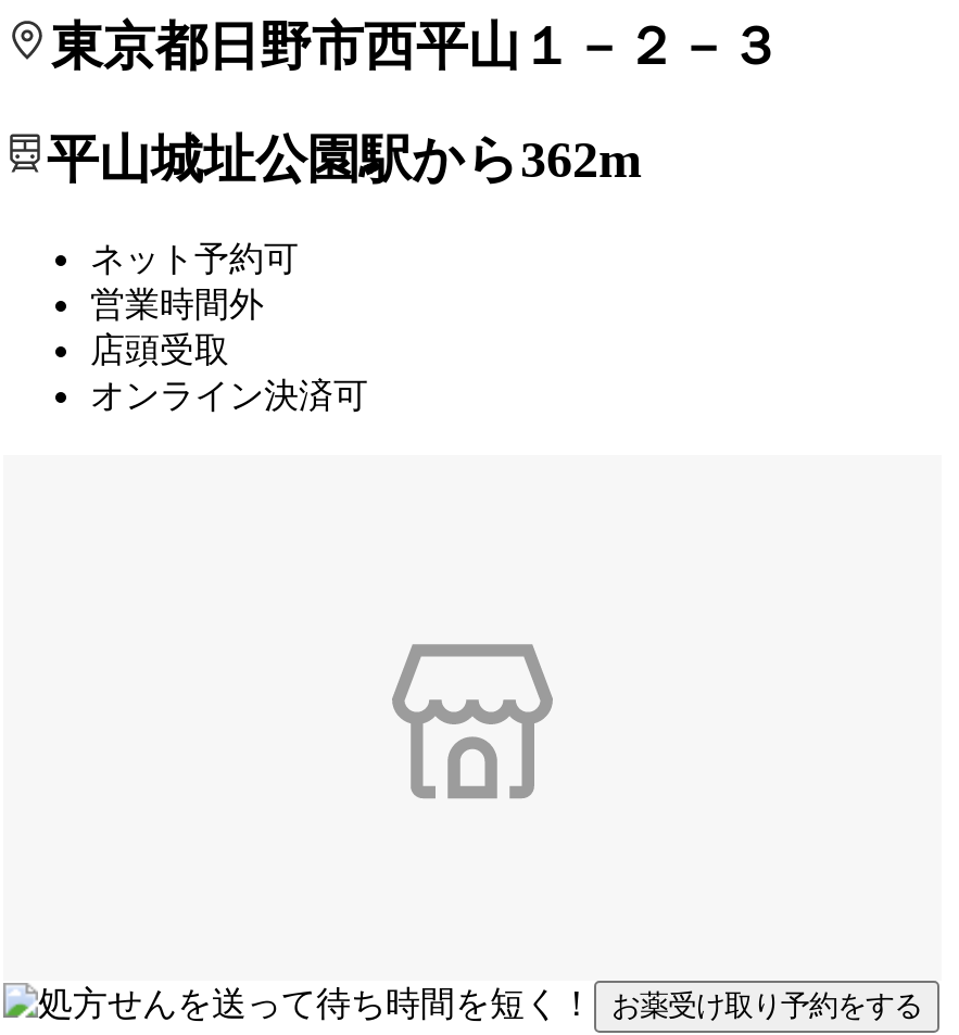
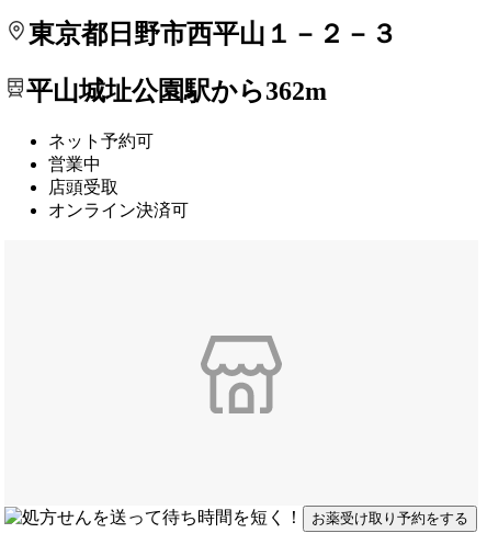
[90,285,264,322] 営業時間外 -> [48,154,101,173] 営業中

